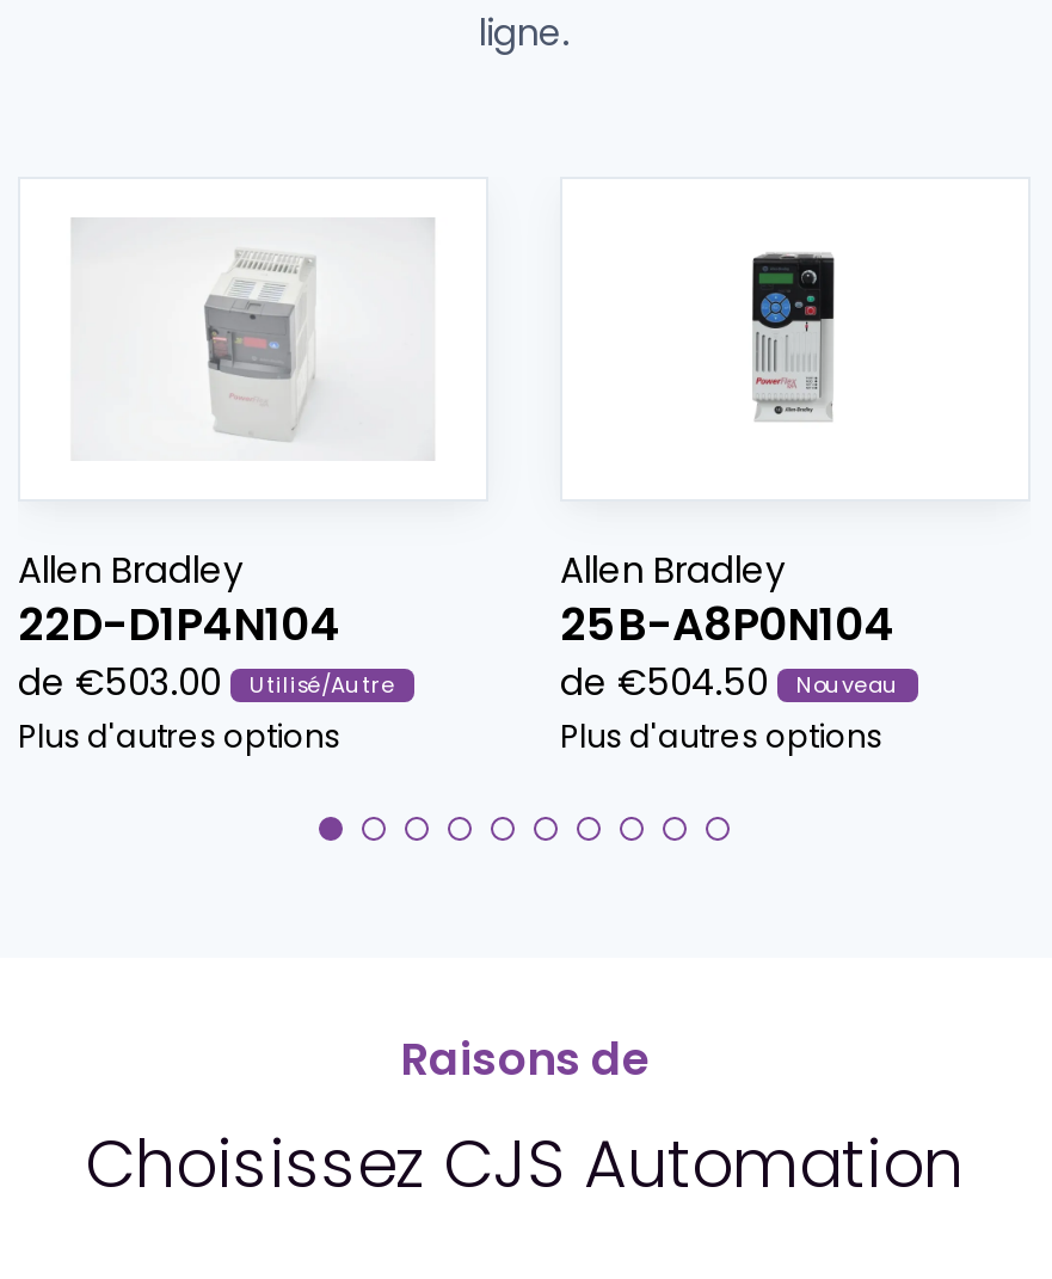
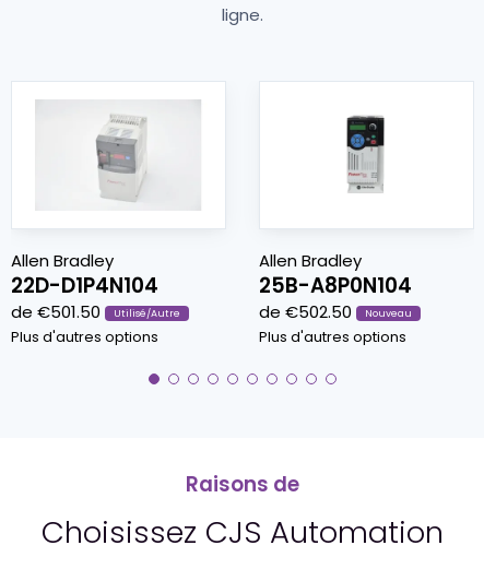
[18,658,395,708] de €503.00 Utilisé/Autre -> [11,301,180,324] de €501.50 Utilisé/Autre
[560,658,899,708] de €504.50 Nouveau -> [259,301,412,324] de €502.50 Nouveau

